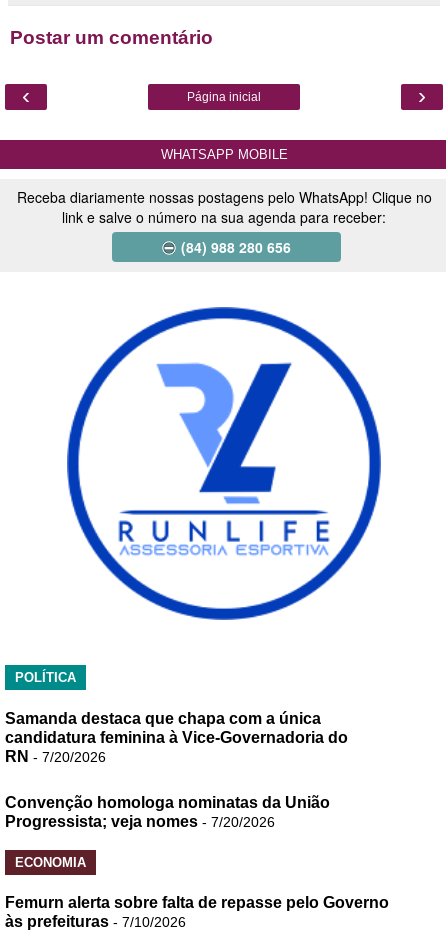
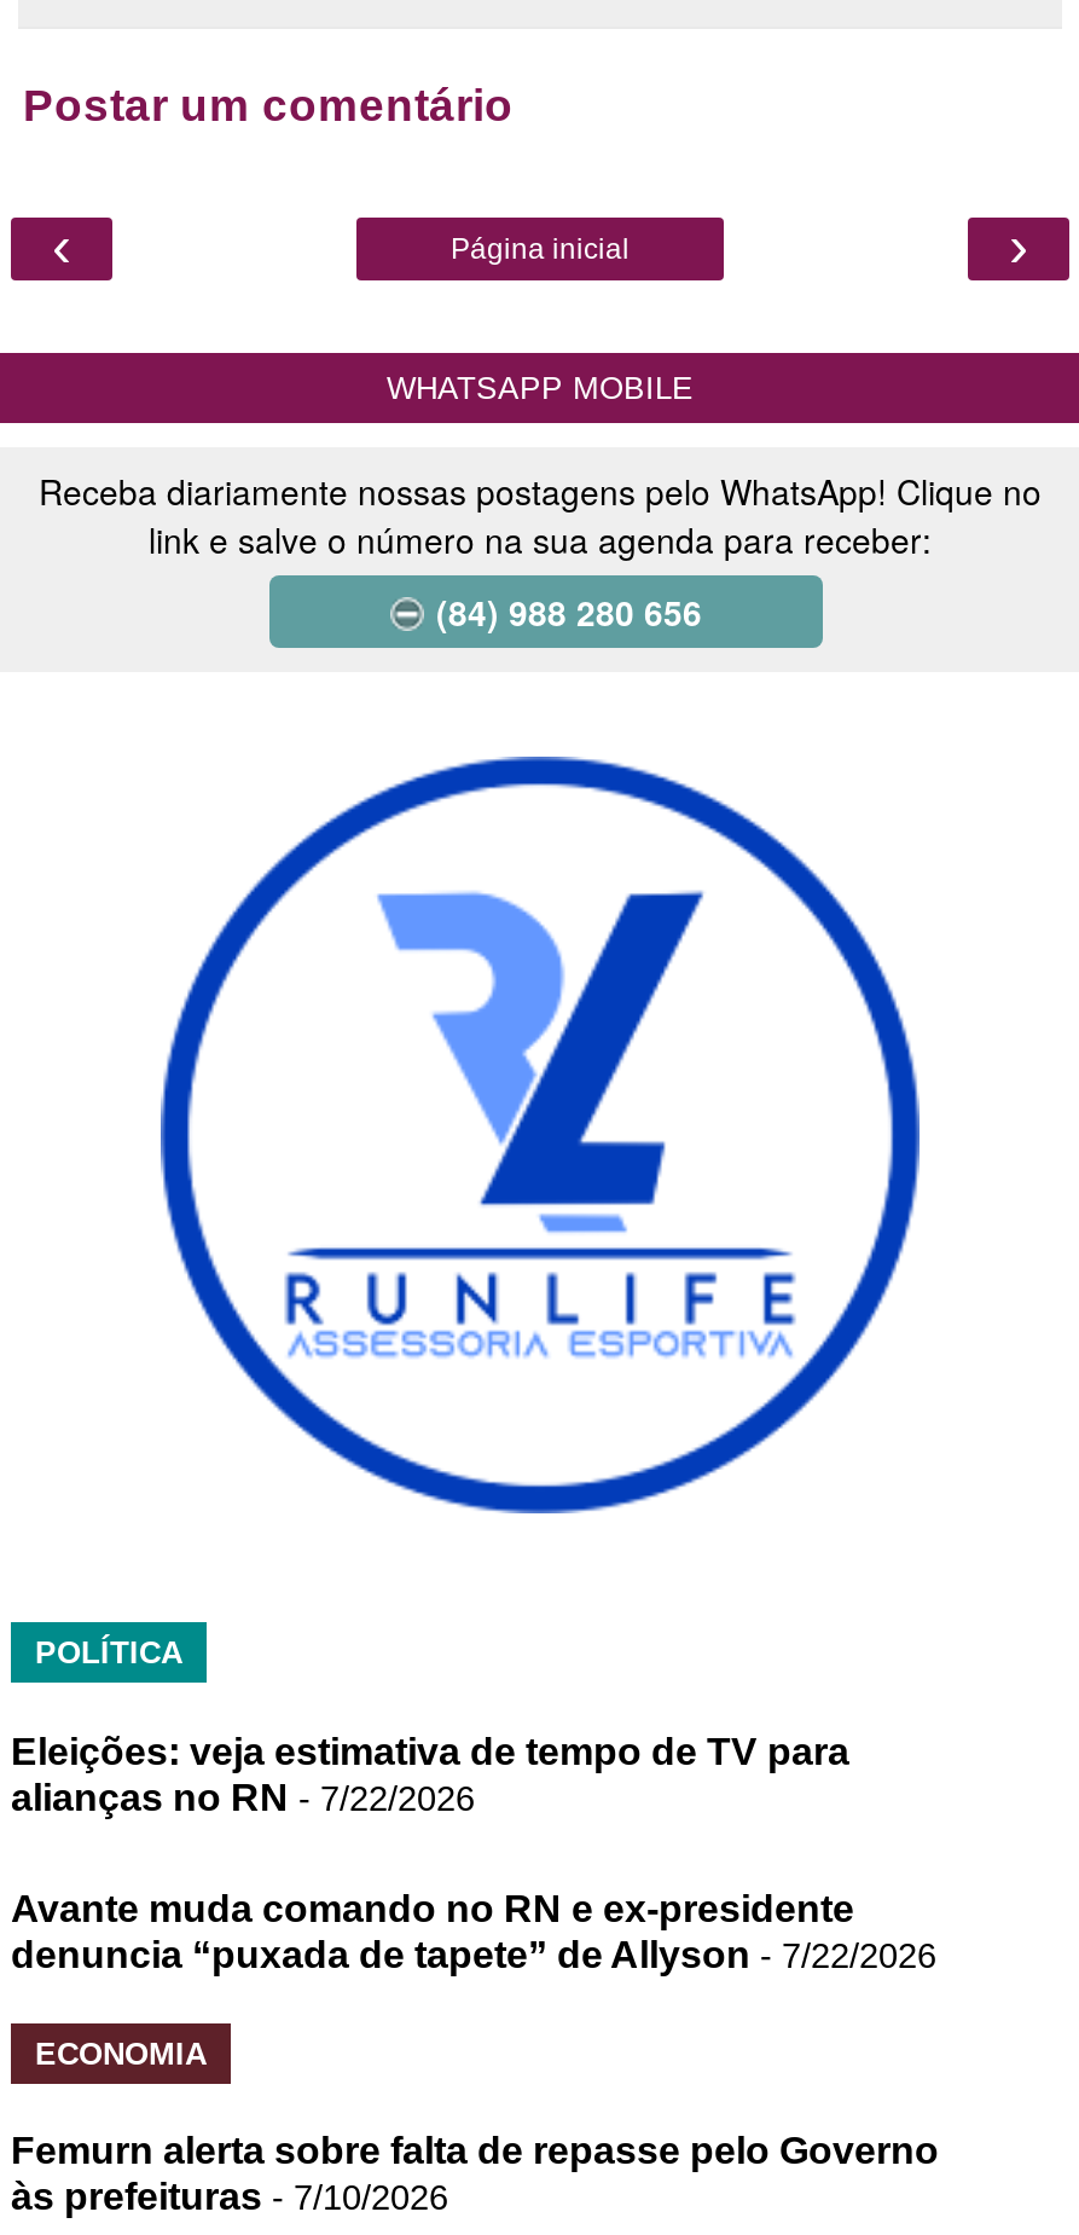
[5,710,348,765] Samanda destaca que chapa com a única | candidatura feminina à Vice-Governadoria do | RN - 7/20/2026 -> [11,1730,849,1817] Eleições: veja estimativa de tempo de TV para | alianças no RN - 7/22/2026
[5,794,330,830] Convenção homologa nominatas da União | Progressista; veja nomes - 7/20/2026 -> [11,1888,936,1975] Avante muda comando no RN e ex-presidente | denuncia “puxada de tapete” de Allyson - 7/22/2026

